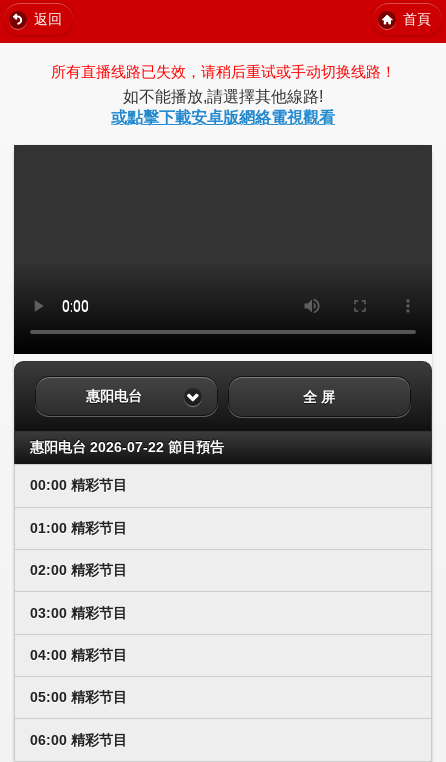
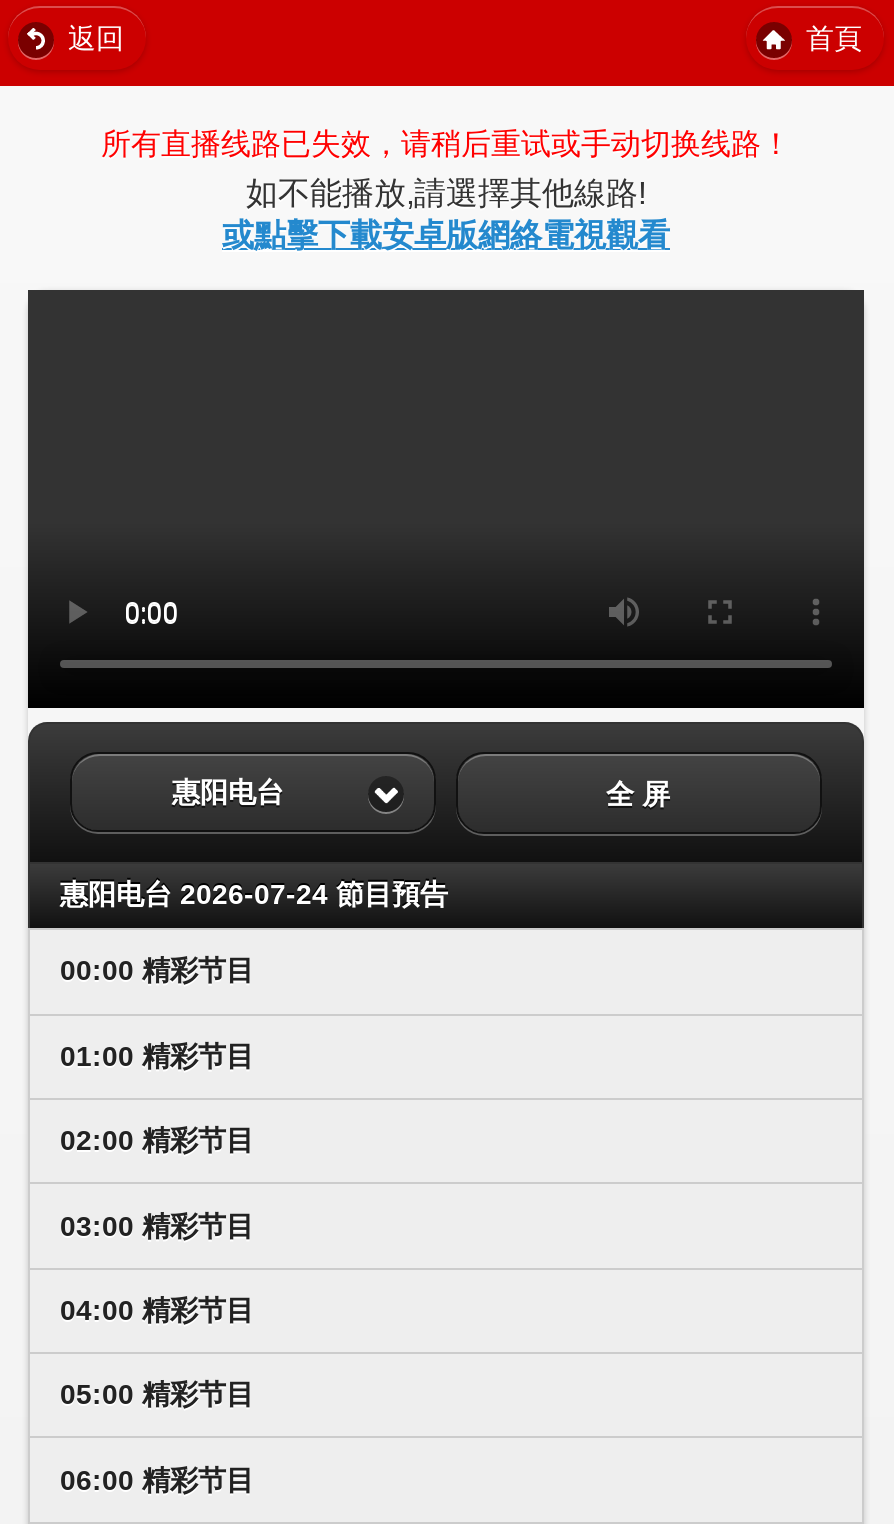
[30,439,224,455] 惠阳电台 2026-07-22 節目預告 -> [60,878,448,910] 惠阳电台 2026-07-24 節目預告

